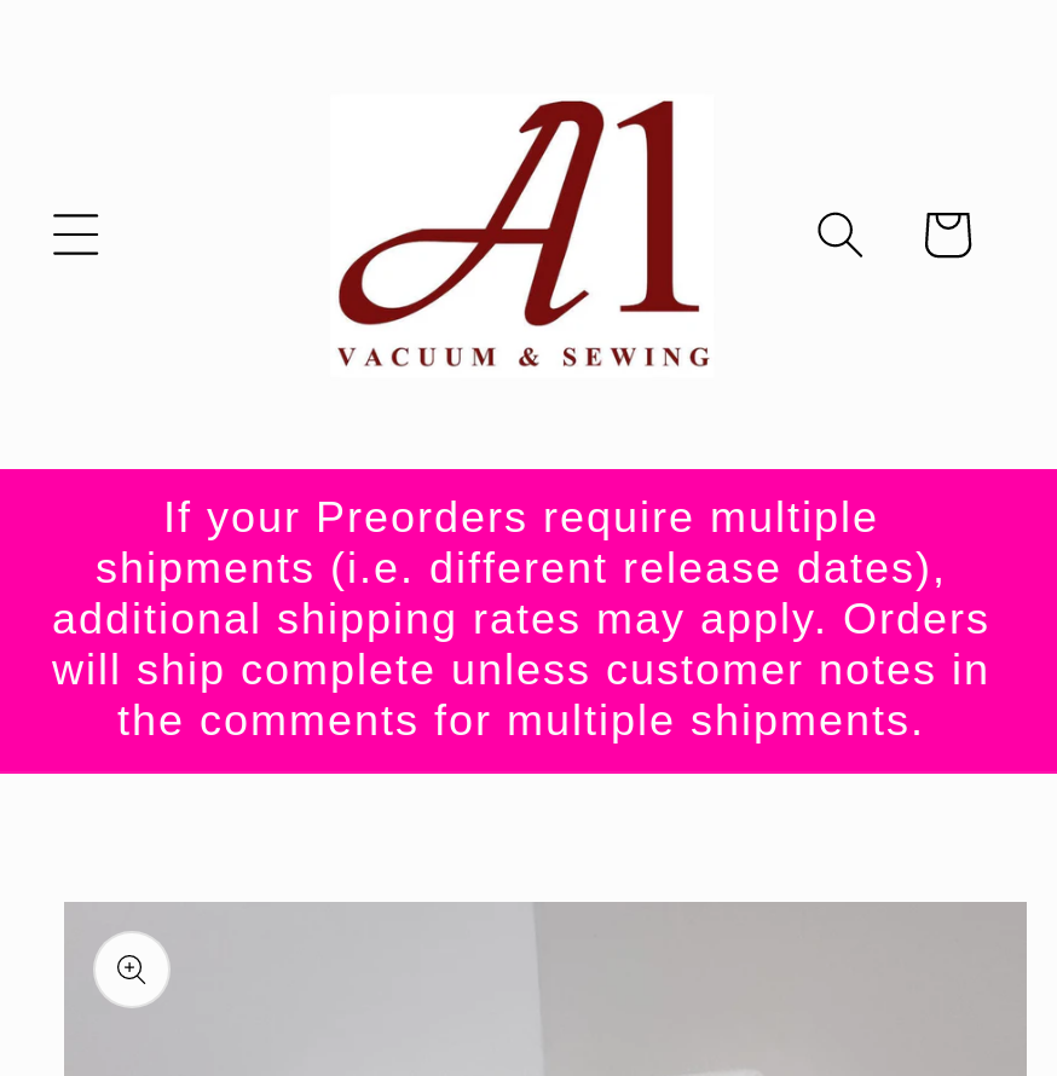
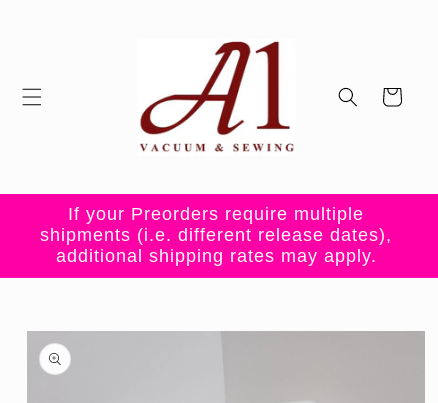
[52,595,990,745] additional shipping rates may apply. Orders | will ship complete unless customer notes in | the comments for multiple shipments. -> [55,246,376,266] additional shipping rates may apply.

